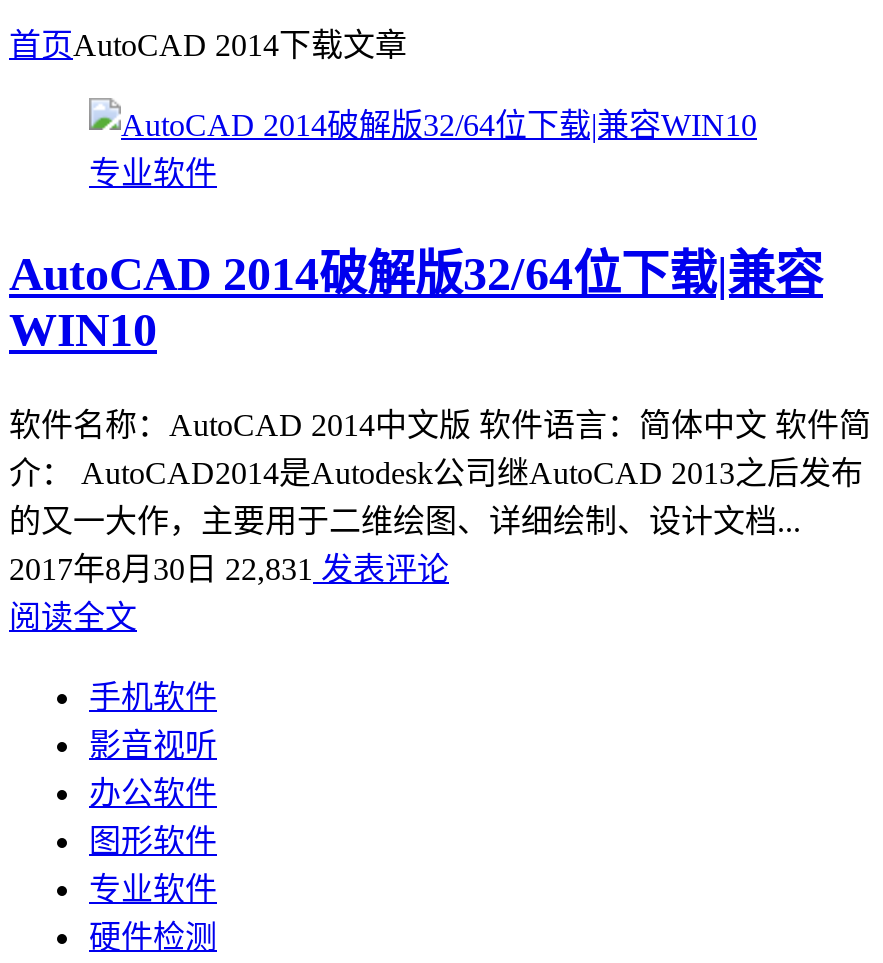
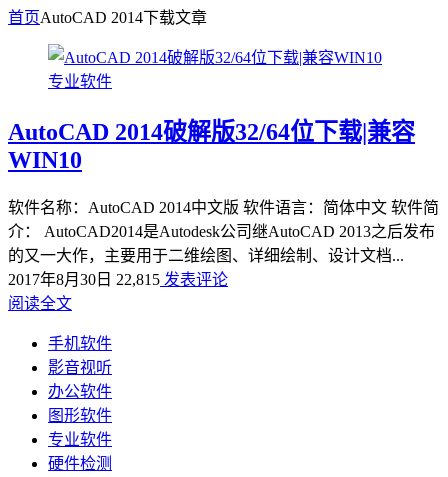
[9,552,449,586] 2017年8月30日22,831发表评论 -> [8,271,228,288] 2017年8月30日22,815发表评论

